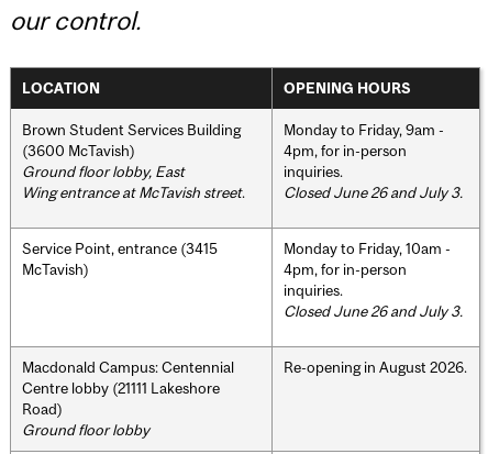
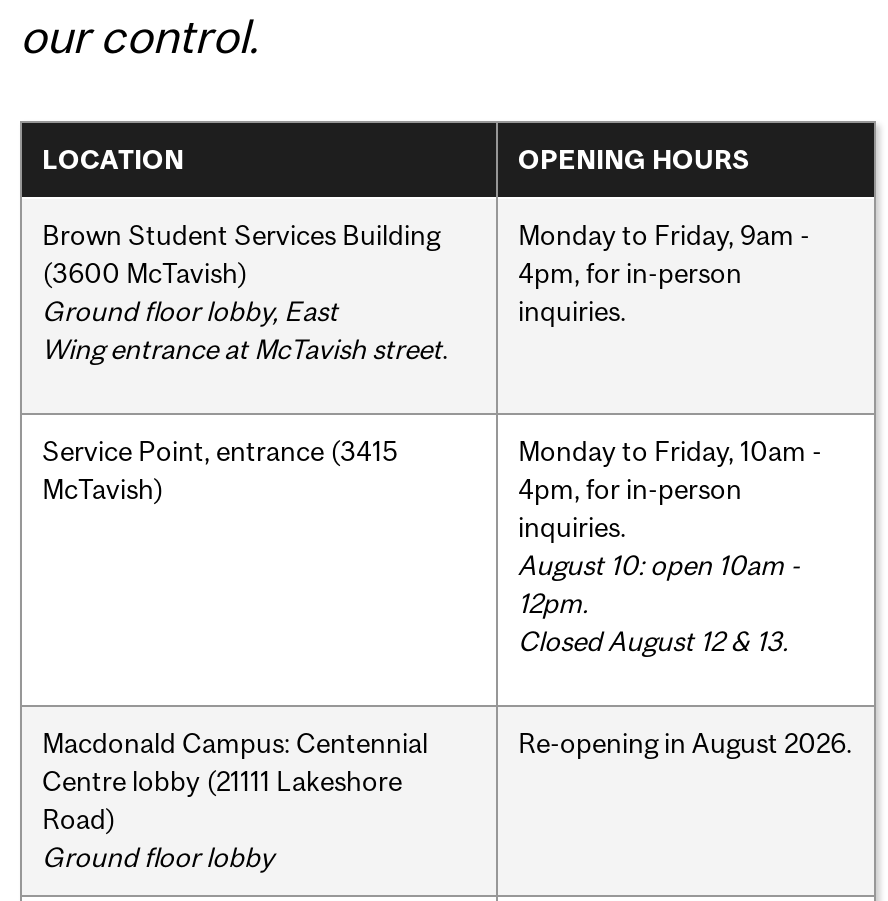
[284,183,463,201] Closed June 26 and July 3. -> none
[284,302,463,319] Closed June 26 and July 3. -> [518,548,800,656] August 10: open 10am - | 12pm. | Closed August 12 & 13.

